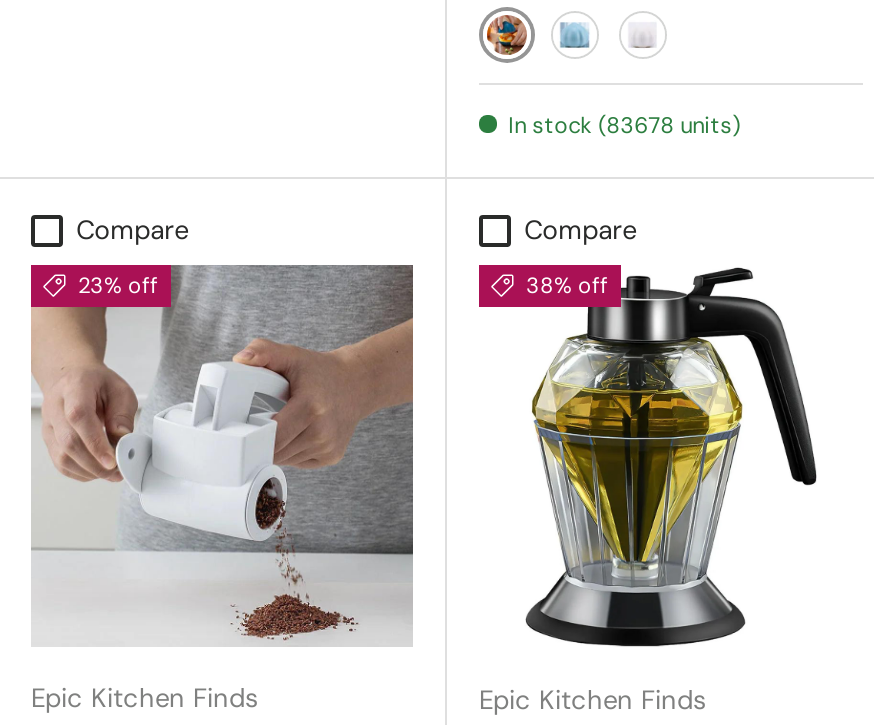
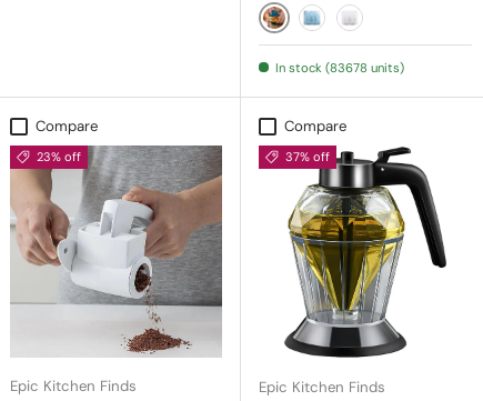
[526,271,608,299] 38% off -> [285,149,329,164] 37% off

